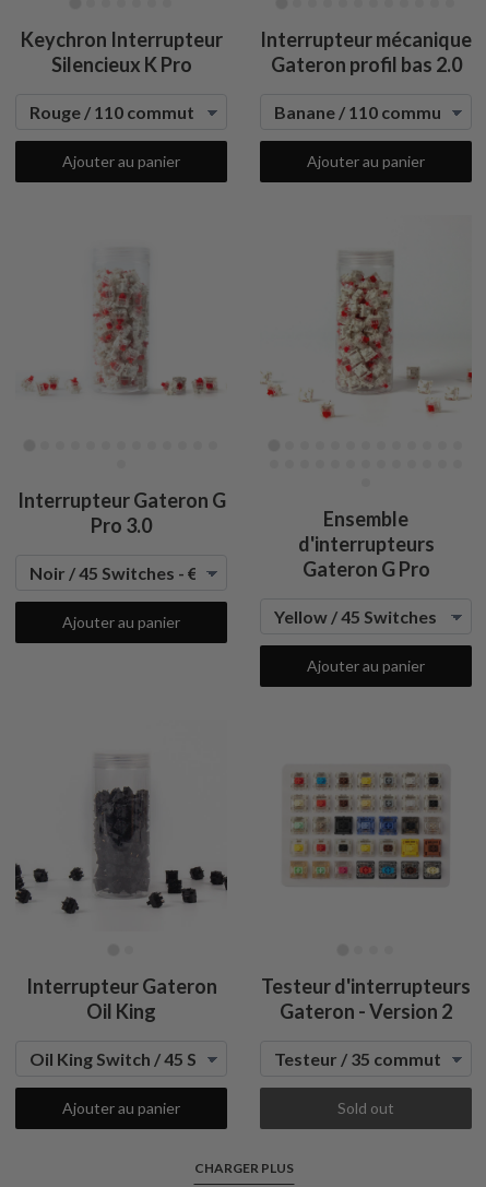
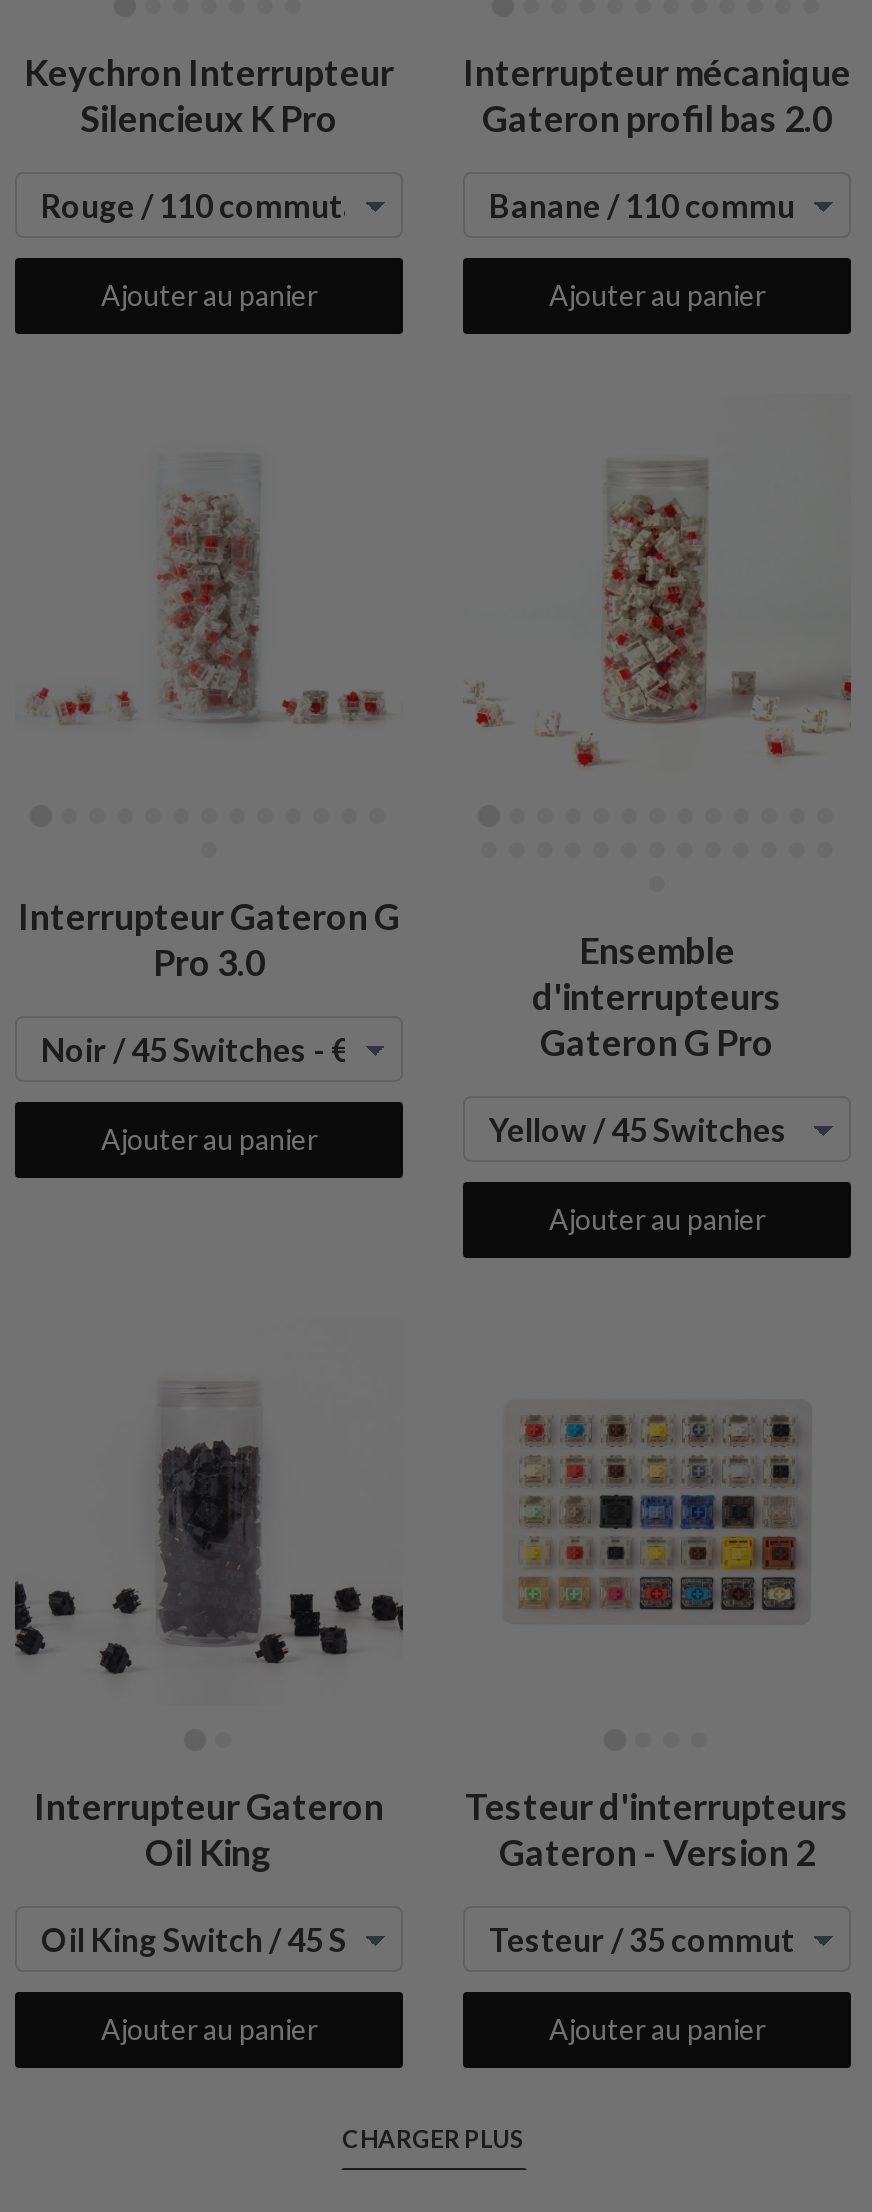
[337,1099,394,1117] Sold out -> [549,2012,765,2046] Ajouter au panier

